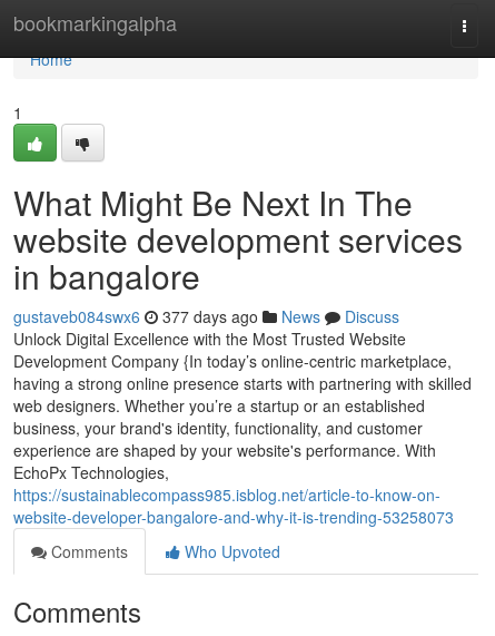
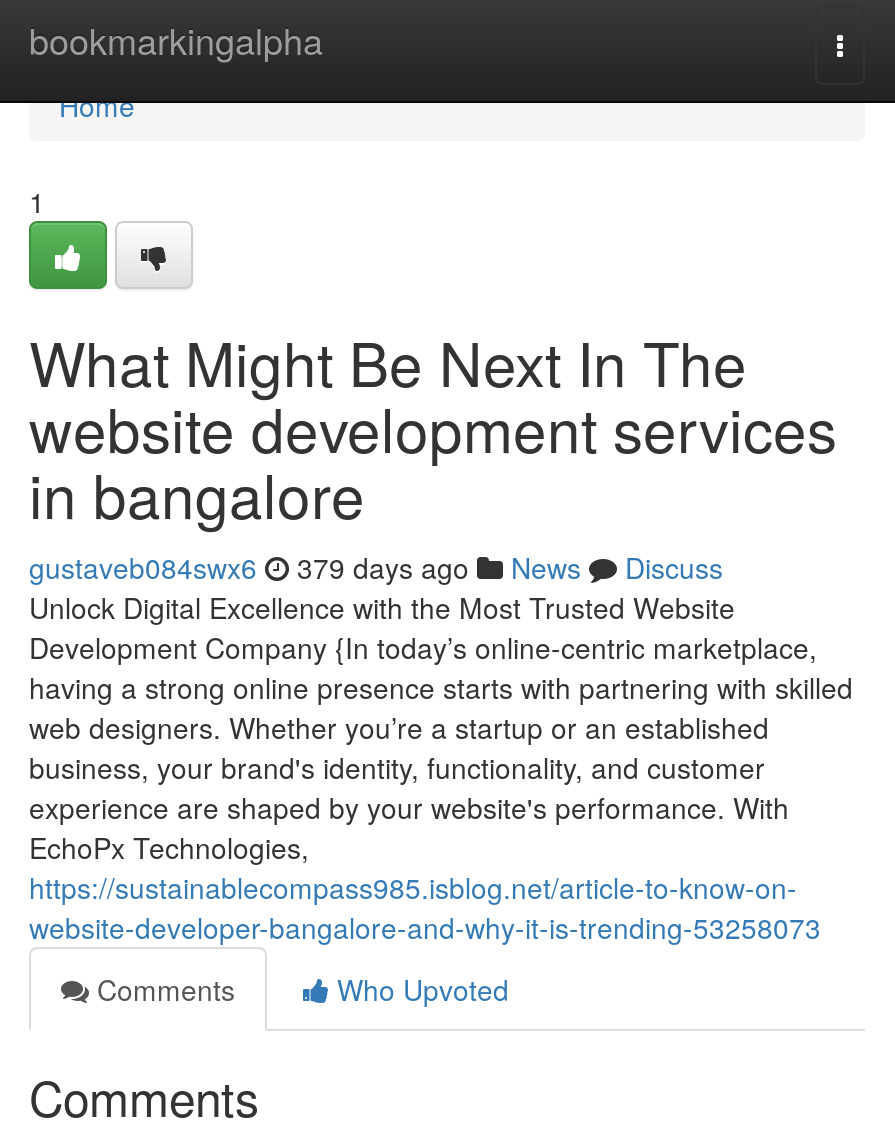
[13,305,399,327] gustaveb084swx6 377 days ago News Discuss -> [29,547,723,587] gustaveb084swx6 379 days ago News Discuss

